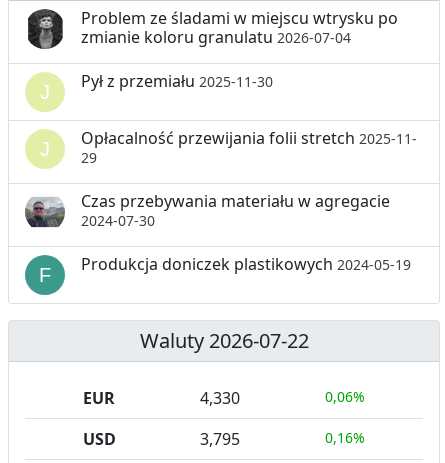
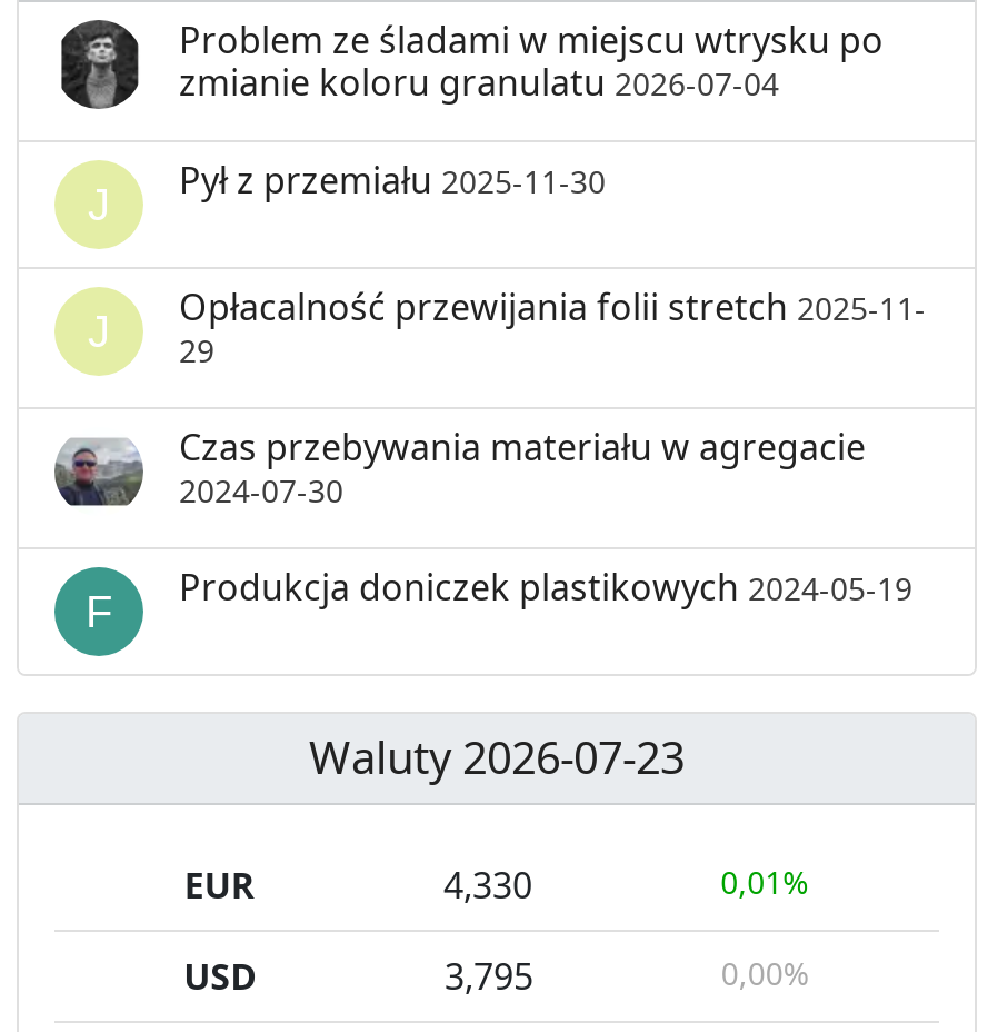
[139,327,308,354] Waluty 2026-07-22 -> [309,728,685,788] Waluty 2026-07-23
[325,387,365,406] 0,06% -> [721,861,810,904] 0,01%
[325,428,365,447] 0,16% -> [721,953,810,995] 0,00%

